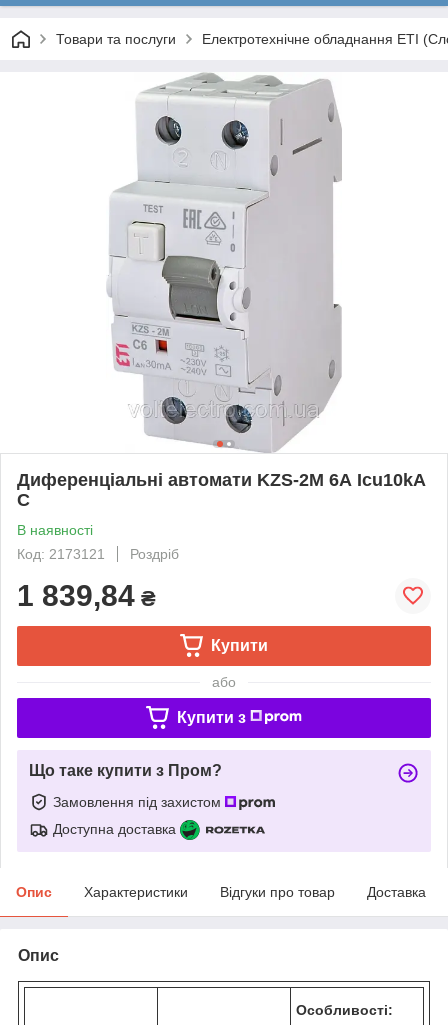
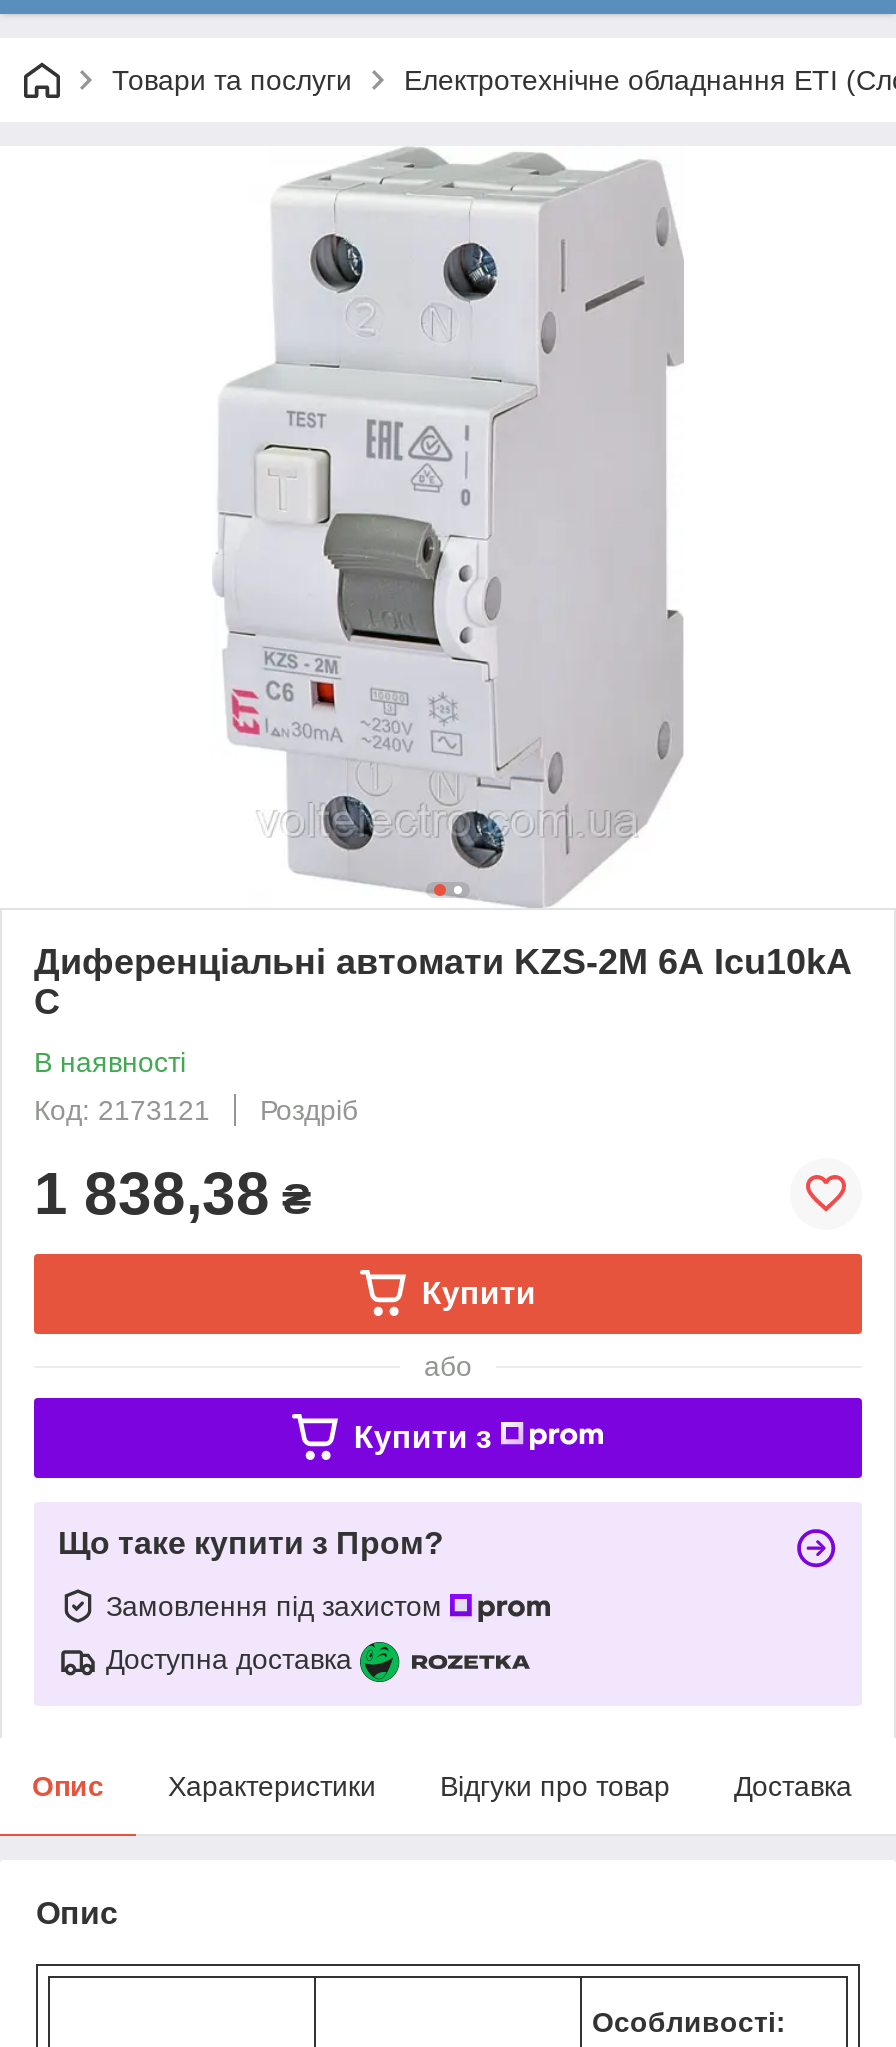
[17,579,156,612] 1 839,84 ₴ -> [34,1160,312,1226] 1 838,38 ₴

